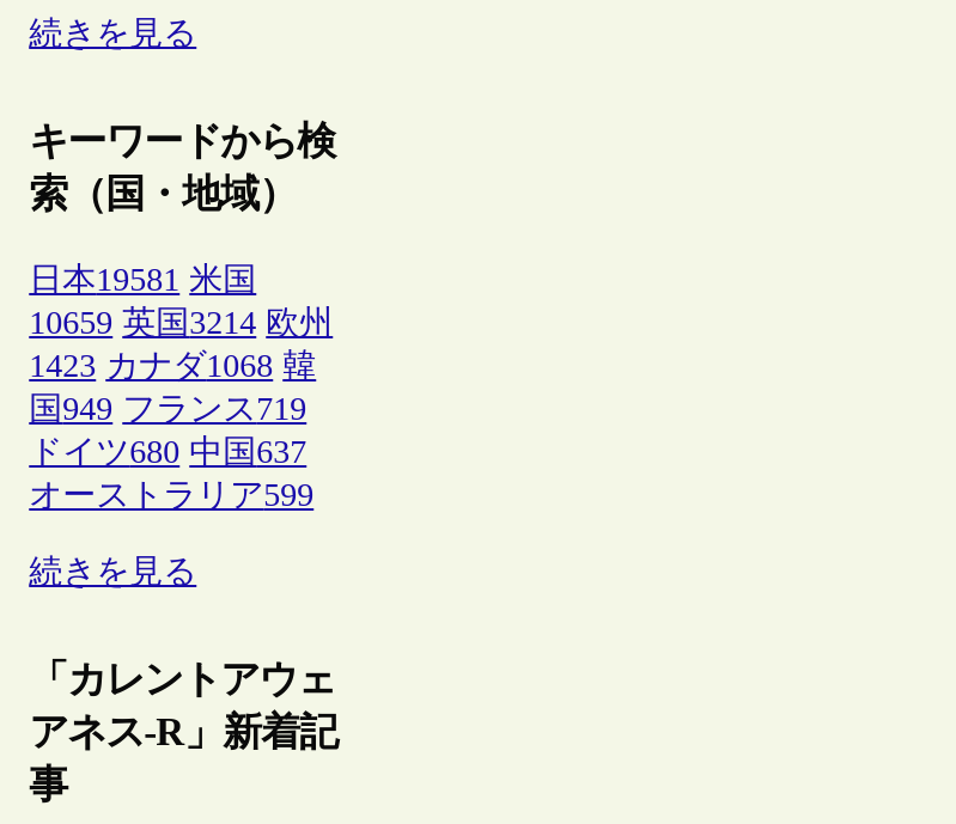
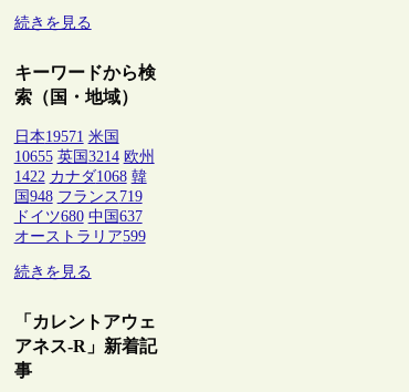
[29,262,256,298] 日本19581 米国 -> [14,129,119,145] 日本19571 米国
[29,305,333,341] 10659 英国3214 欧州 -> [14,149,154,165] 10655 英国3214 欧州
[29,348,316,384] 1423 カナダ1068 韓 -> [14,169,147,185] 1422 カナダ1068 韓
[29,392,307,427] 国949 フランス719 -> [14,188,142,205] 国948 フランス719

